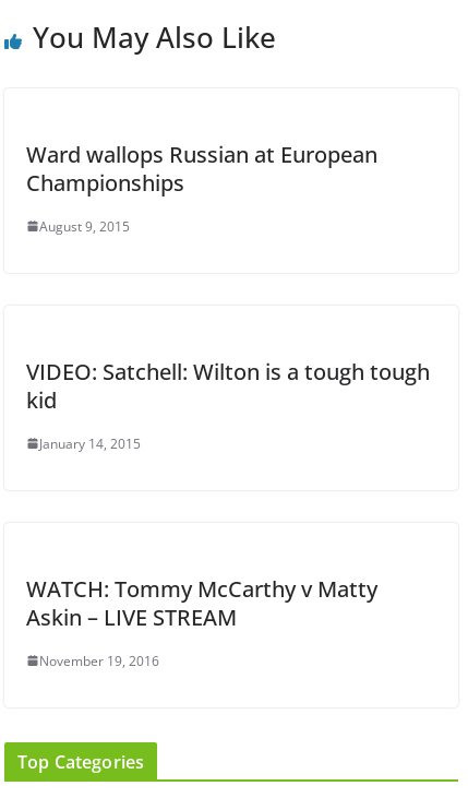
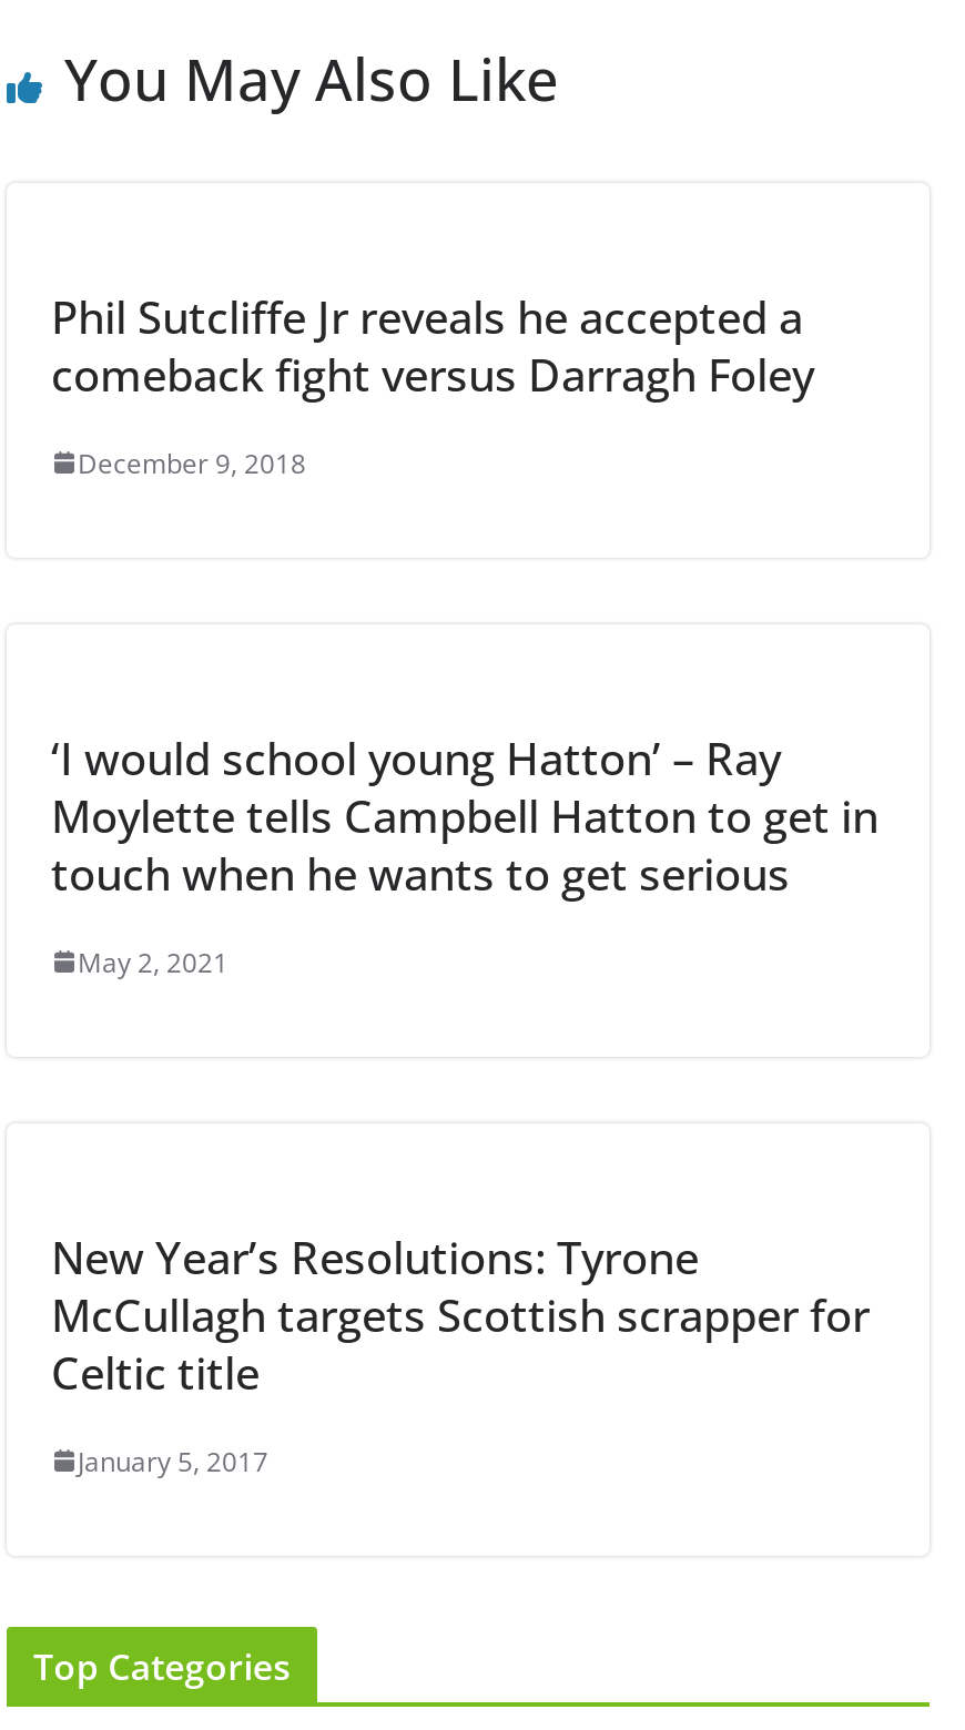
[26,139,377,197] Ward wallops Russian at European | Championships -> [51,286,814,404] Phil Sutcliffe Jr reveals he accepted a | comeback fight versus Darragh Foley
[39,217,130,235] August 9, 2015 -> [78,444,306,482] December 9, 2018
[26,357,430,414] VIDEO: Satchell: Wilton is a tough tough | kid -> [51,728,878,903] ‘I would school young Hatton’ – Ray | Moylette tells Campbell Hatton to get in | touch when he wants to get serious
[39,434,141,453] January 14, 2015 -> [78,943,228,981] May 2, 2021
[26,574,377,632] WATCH: Tommy McCarthy v Matty | Askin – LIVE STREAM -> [51,1227,870,1402] New Year’s Resolutions: Tyrone | McCullagh targets Scottish scrapper for | Celtic title
[39,651,159,670] November 19, 2016 -> [78,1442,268,1480] January 5, 2017

